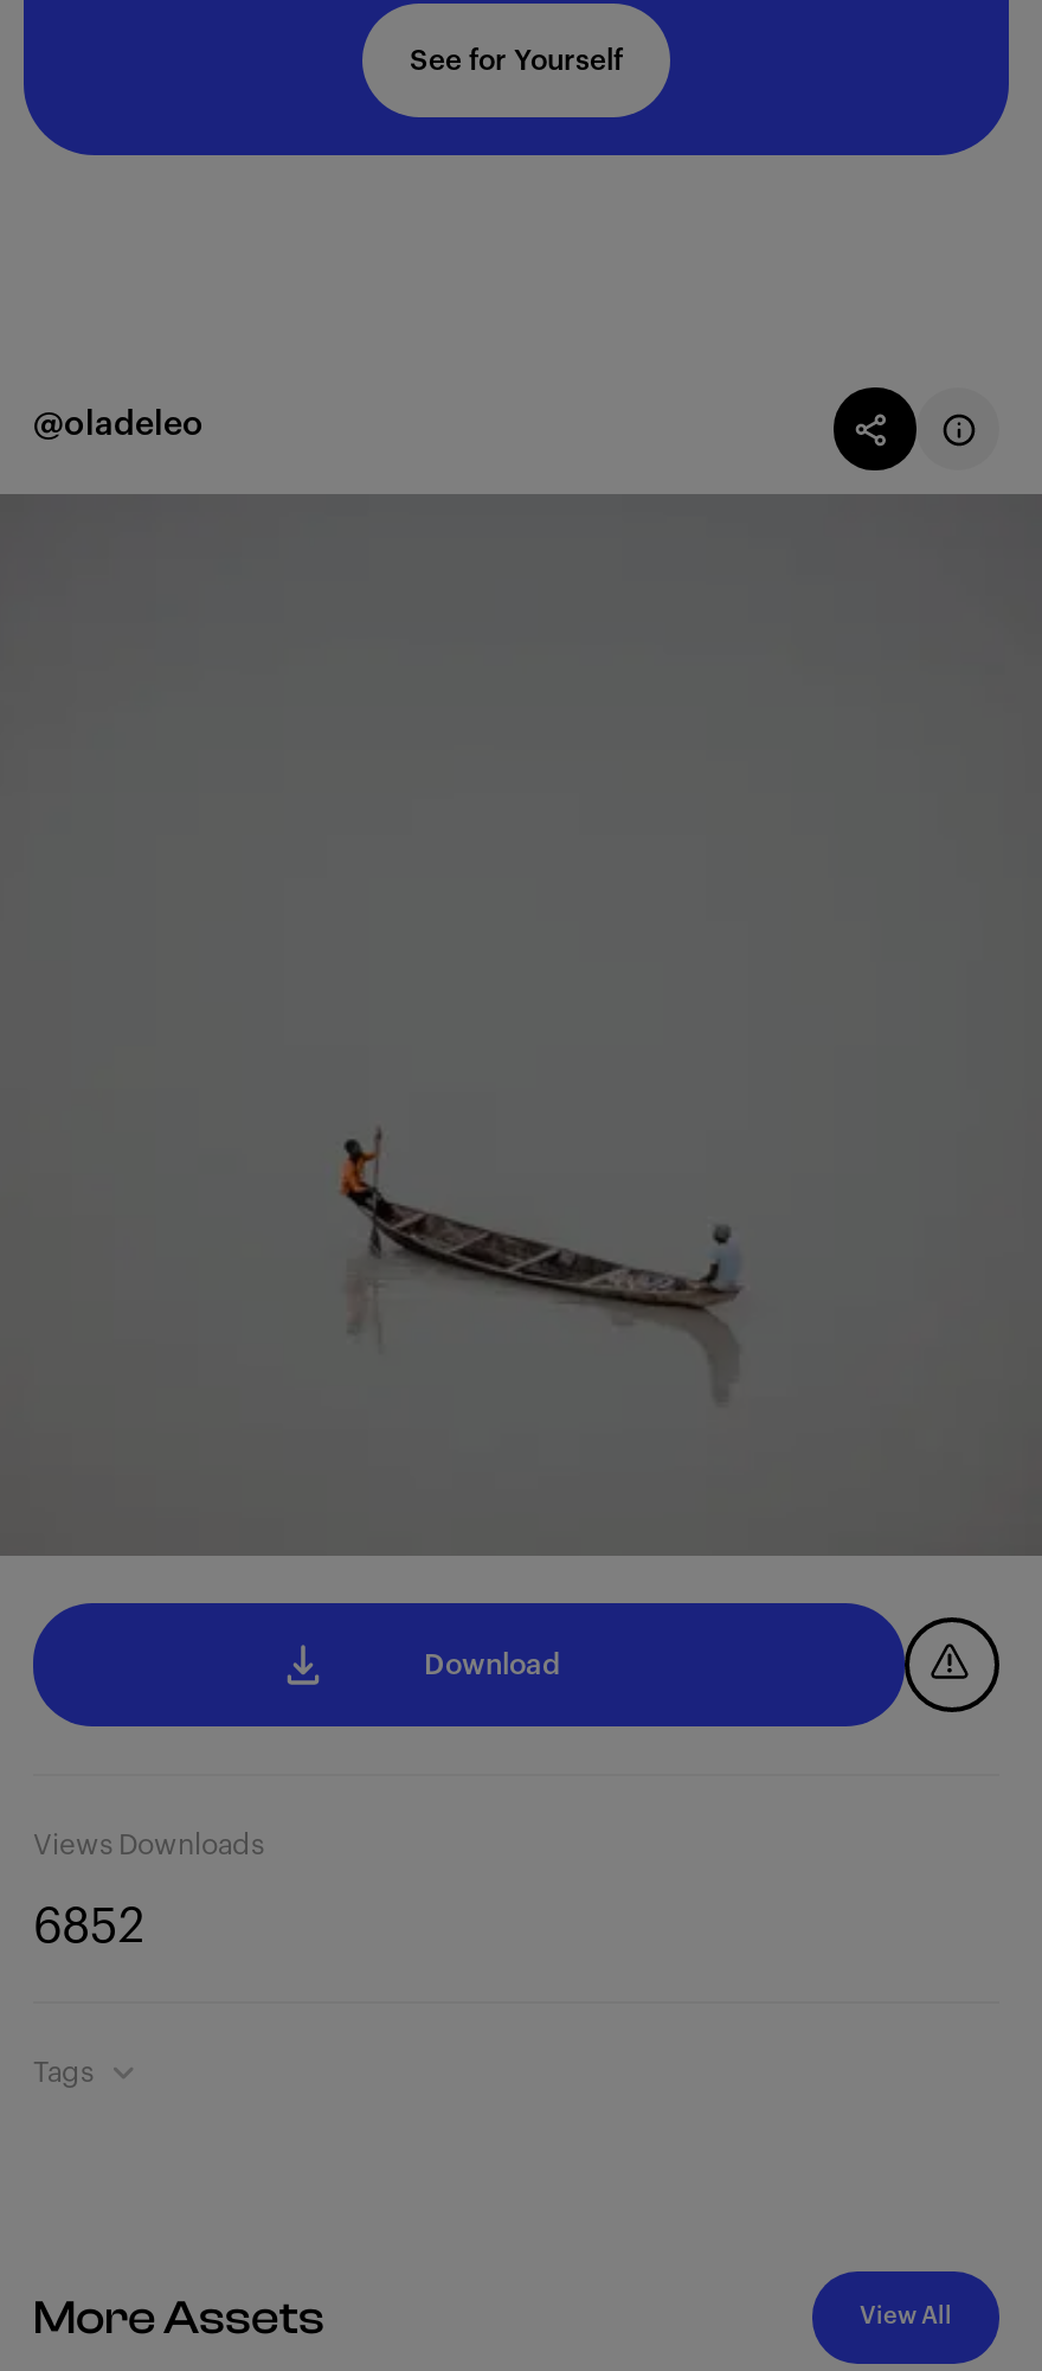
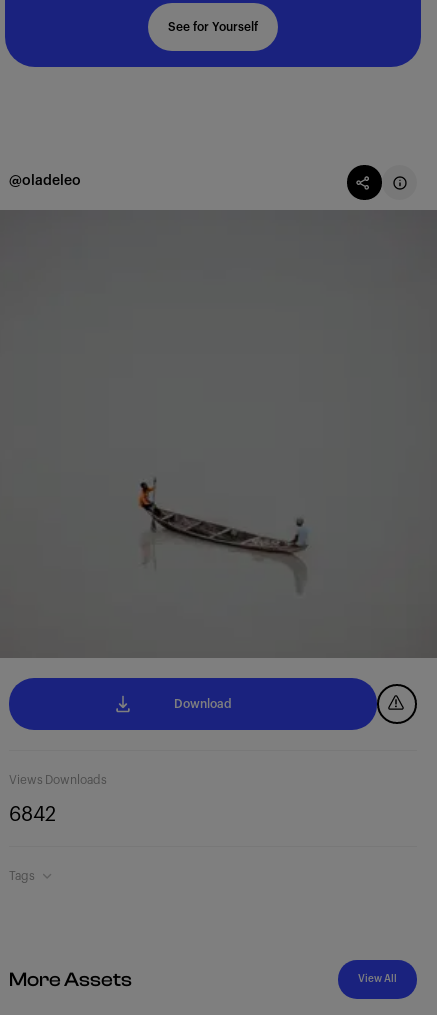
[33,1904,144,1952] 685 2 -> [9,805,56,825] 684 2

